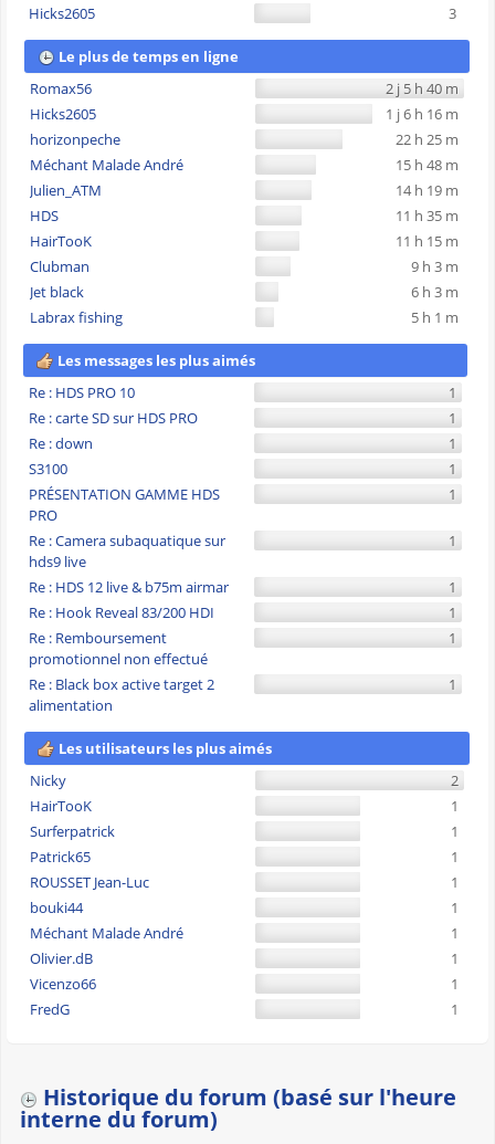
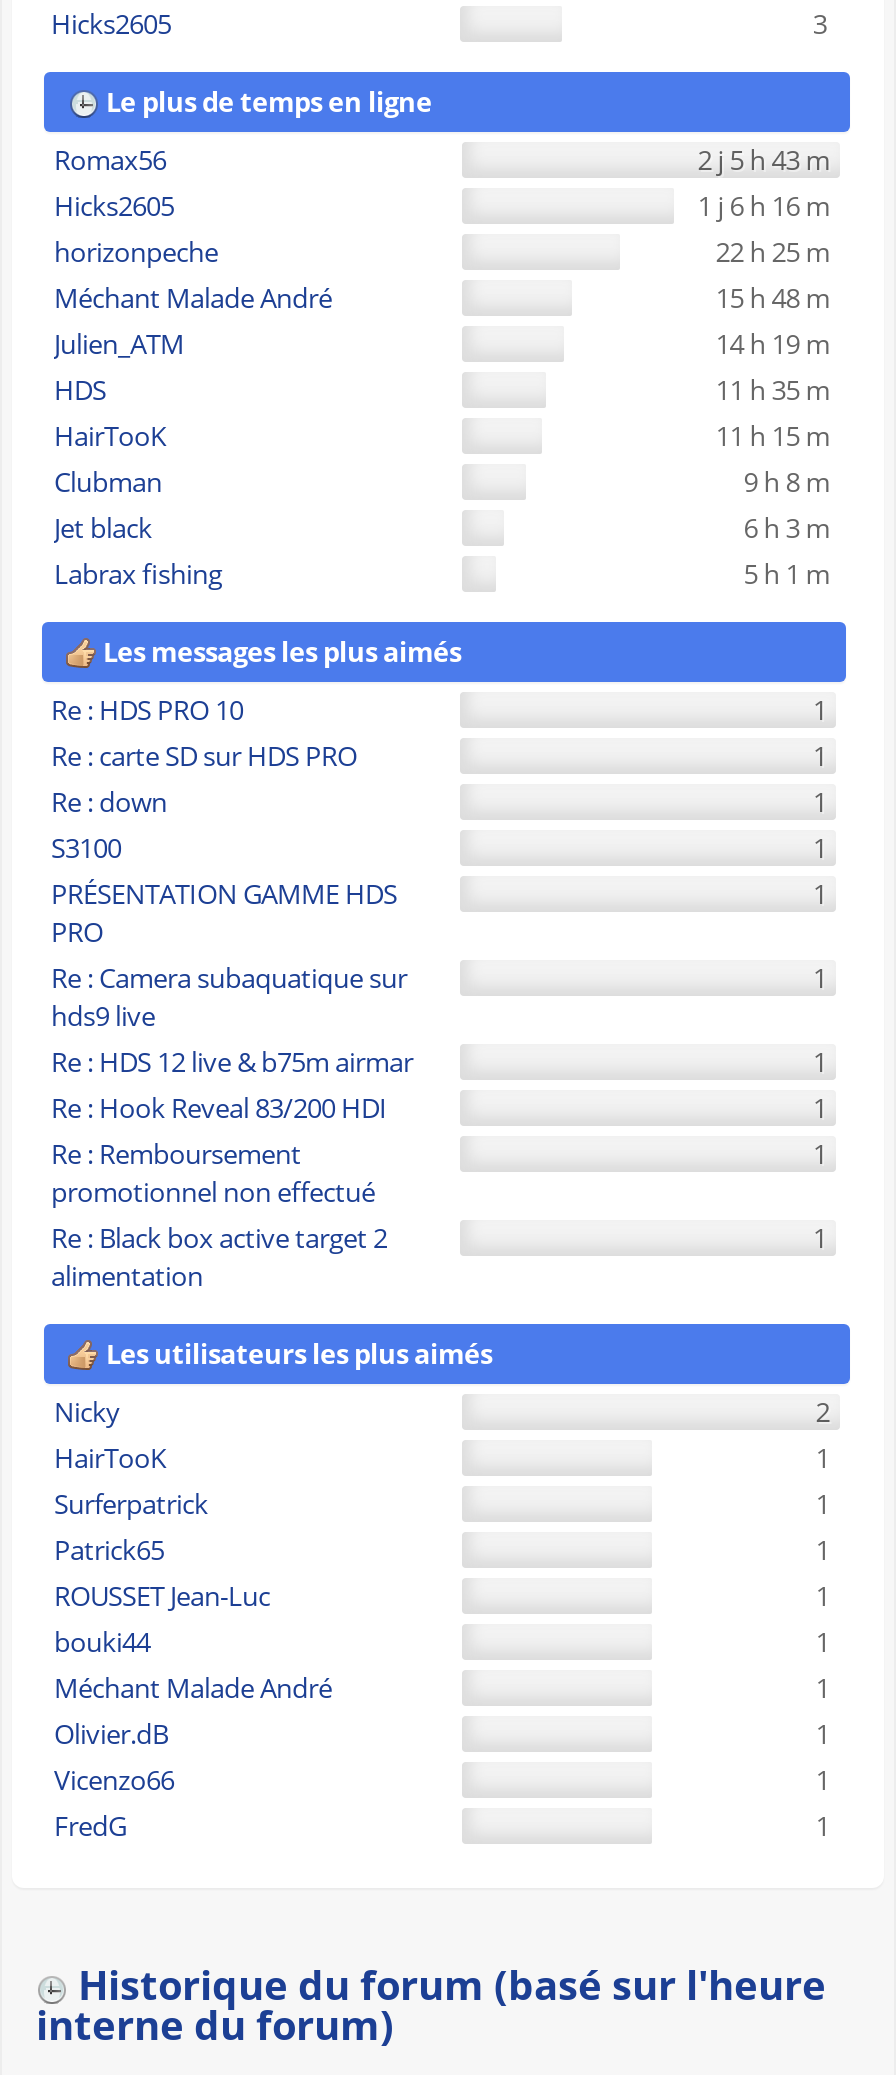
[385,78,458,98] 2 j 5 h 40 m -> [698,142,830,178] 2 j 5 h 43 m
[411,256,458,276] 9 h 3 m -> [744,464,830,500] 9 h 8 m

